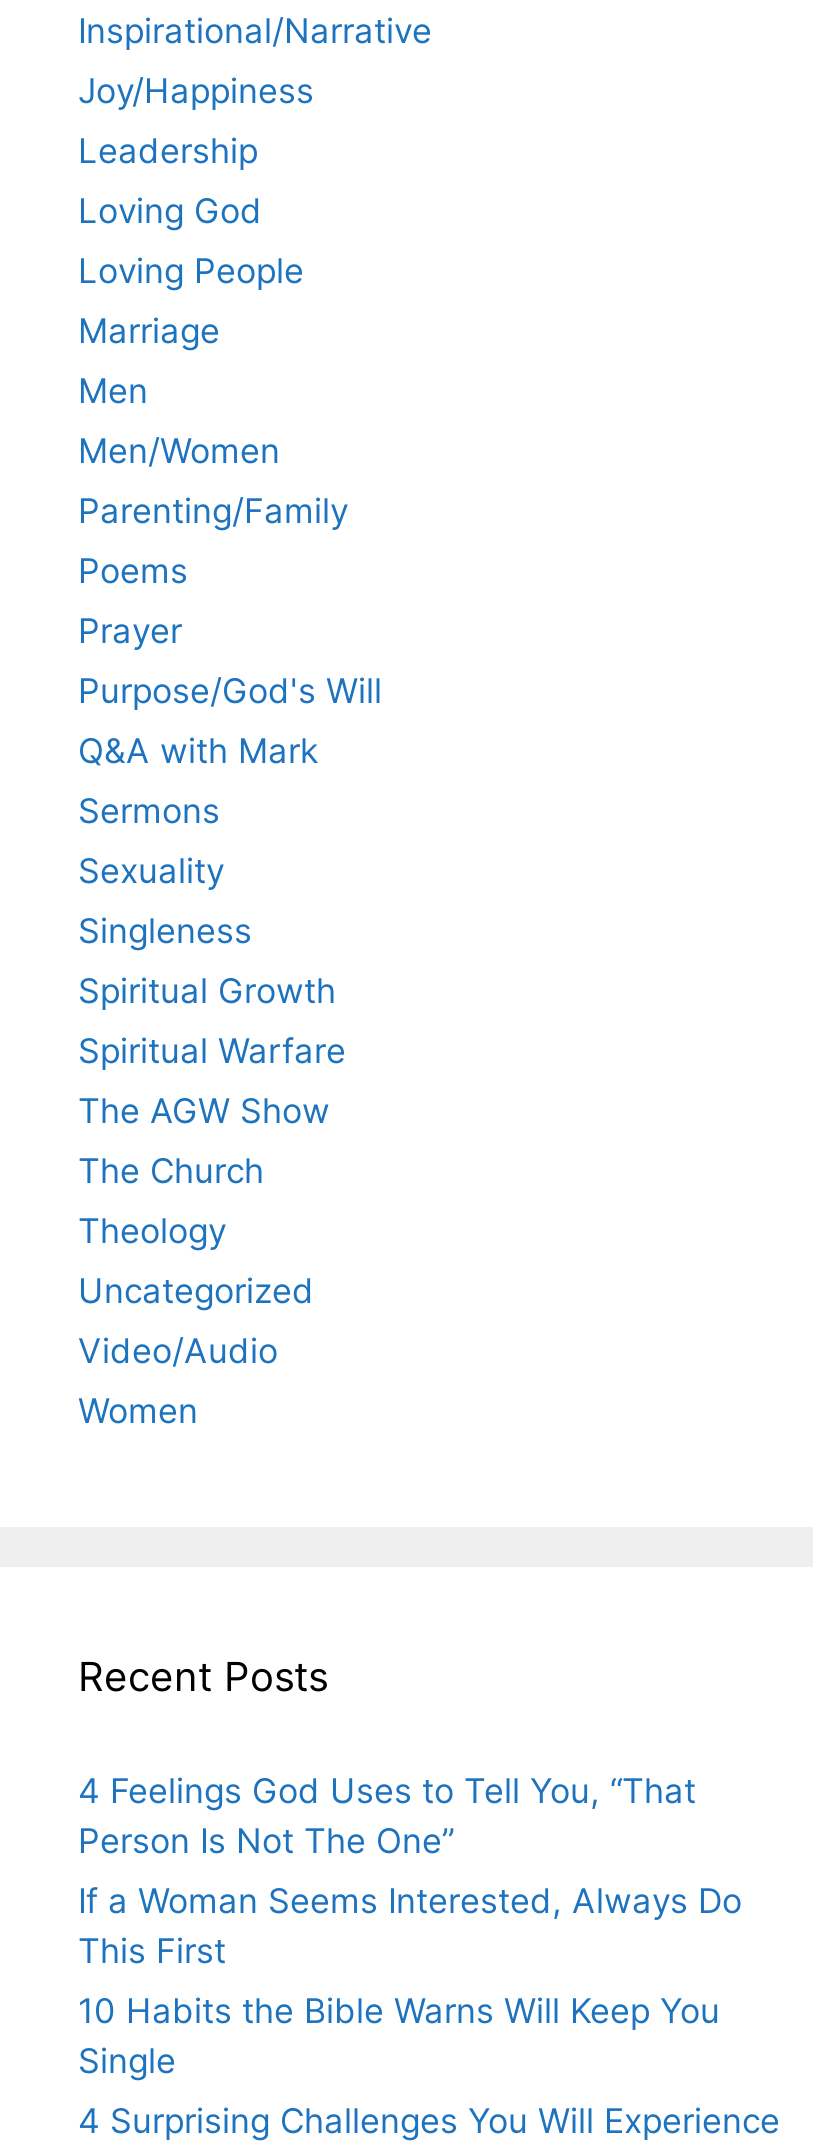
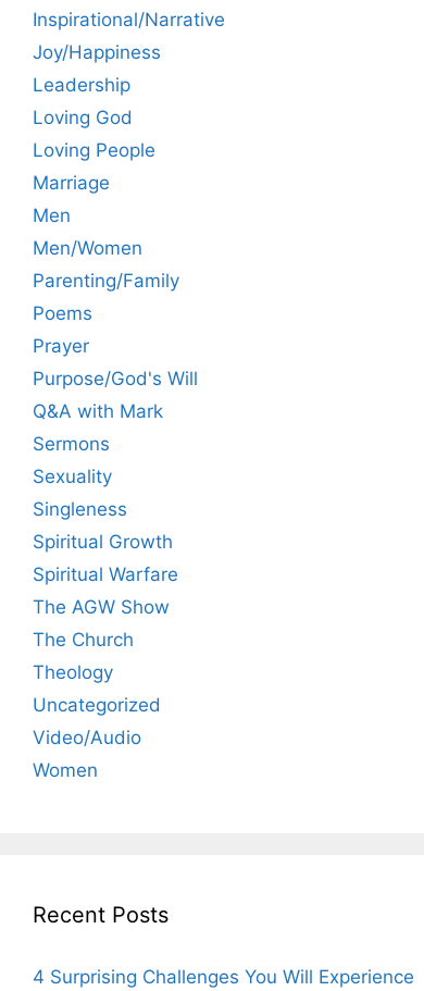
[78,1772,742,2082] 4 Feelings God Uses to Tell You, “That | Person Is Not The One” | If a Woman Seems Interested, Always Do | This First | 10 Habits the Bible Warns Will Keep You | Single -> none

